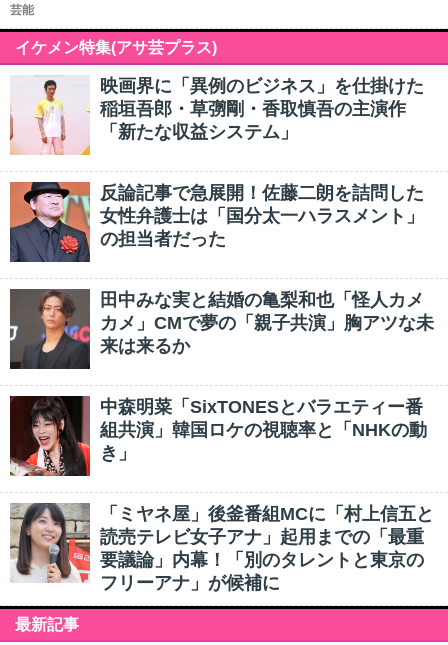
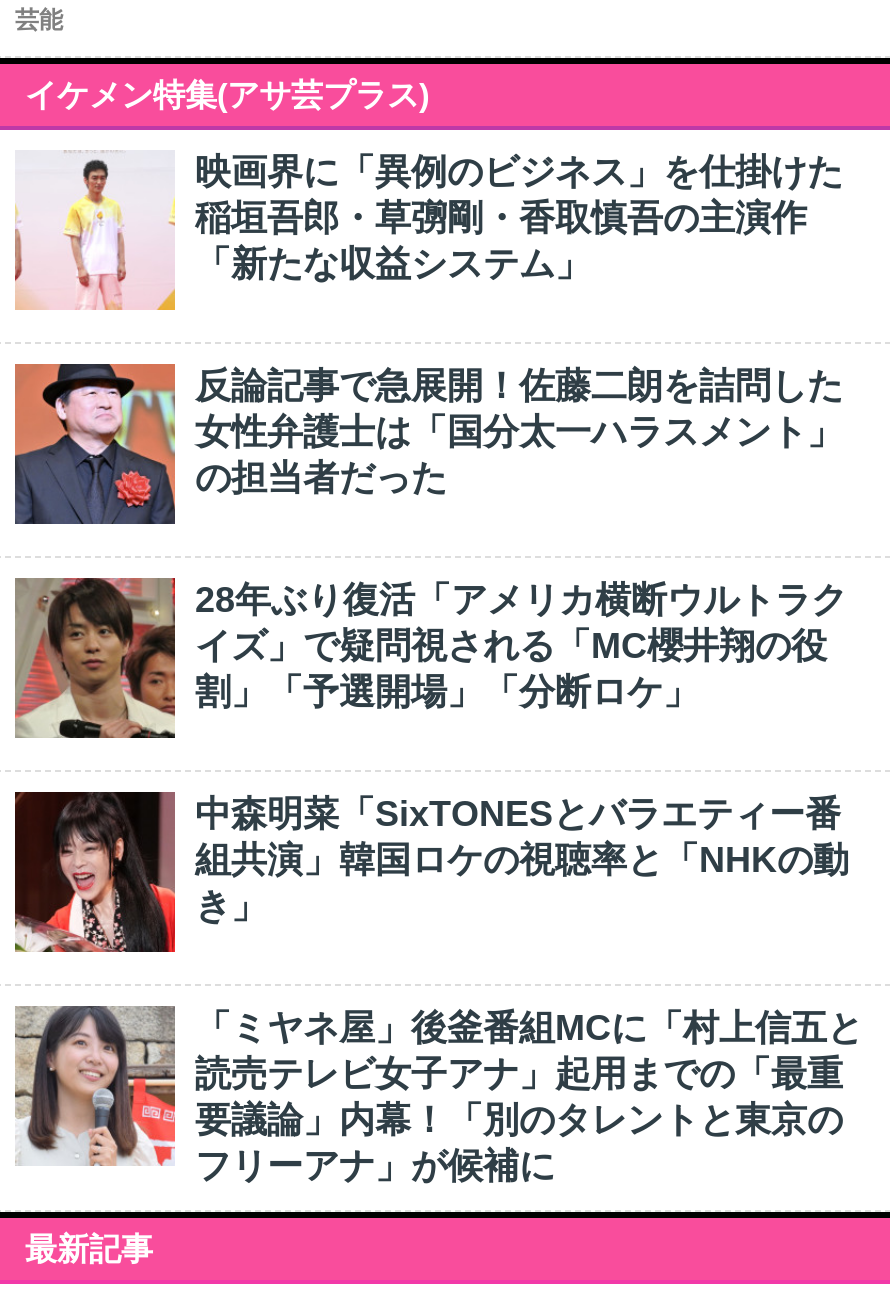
[9,289,434,370] [image] | 田中みな実と結婚の亀梨和也「怪人カメ | カメ」CMで夢の「親子共演」胸アツな未 | 来は来るか -> [13,578,847,740] [image] | 28年ぶり復活「アメリカ横断ウルトラク | イズ」で疑問視される「MC櫻井翔の役 | 割」「予選開場」「分断ロケ」

